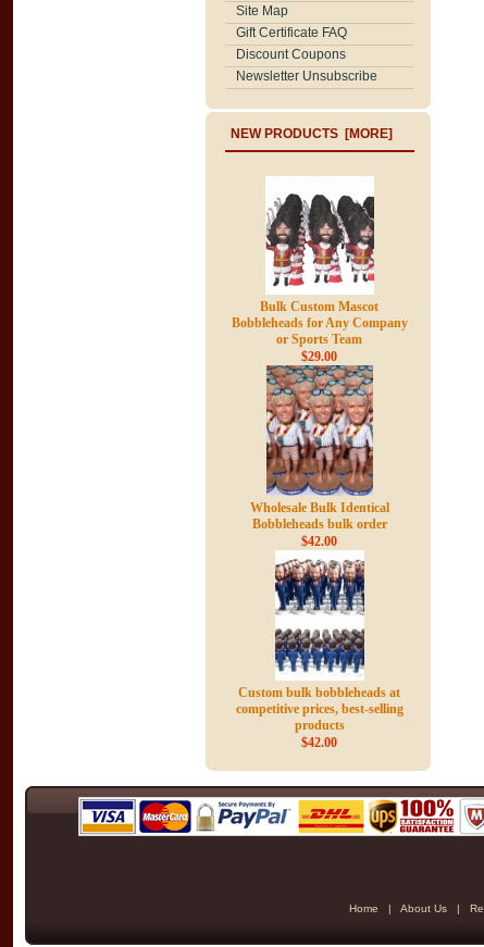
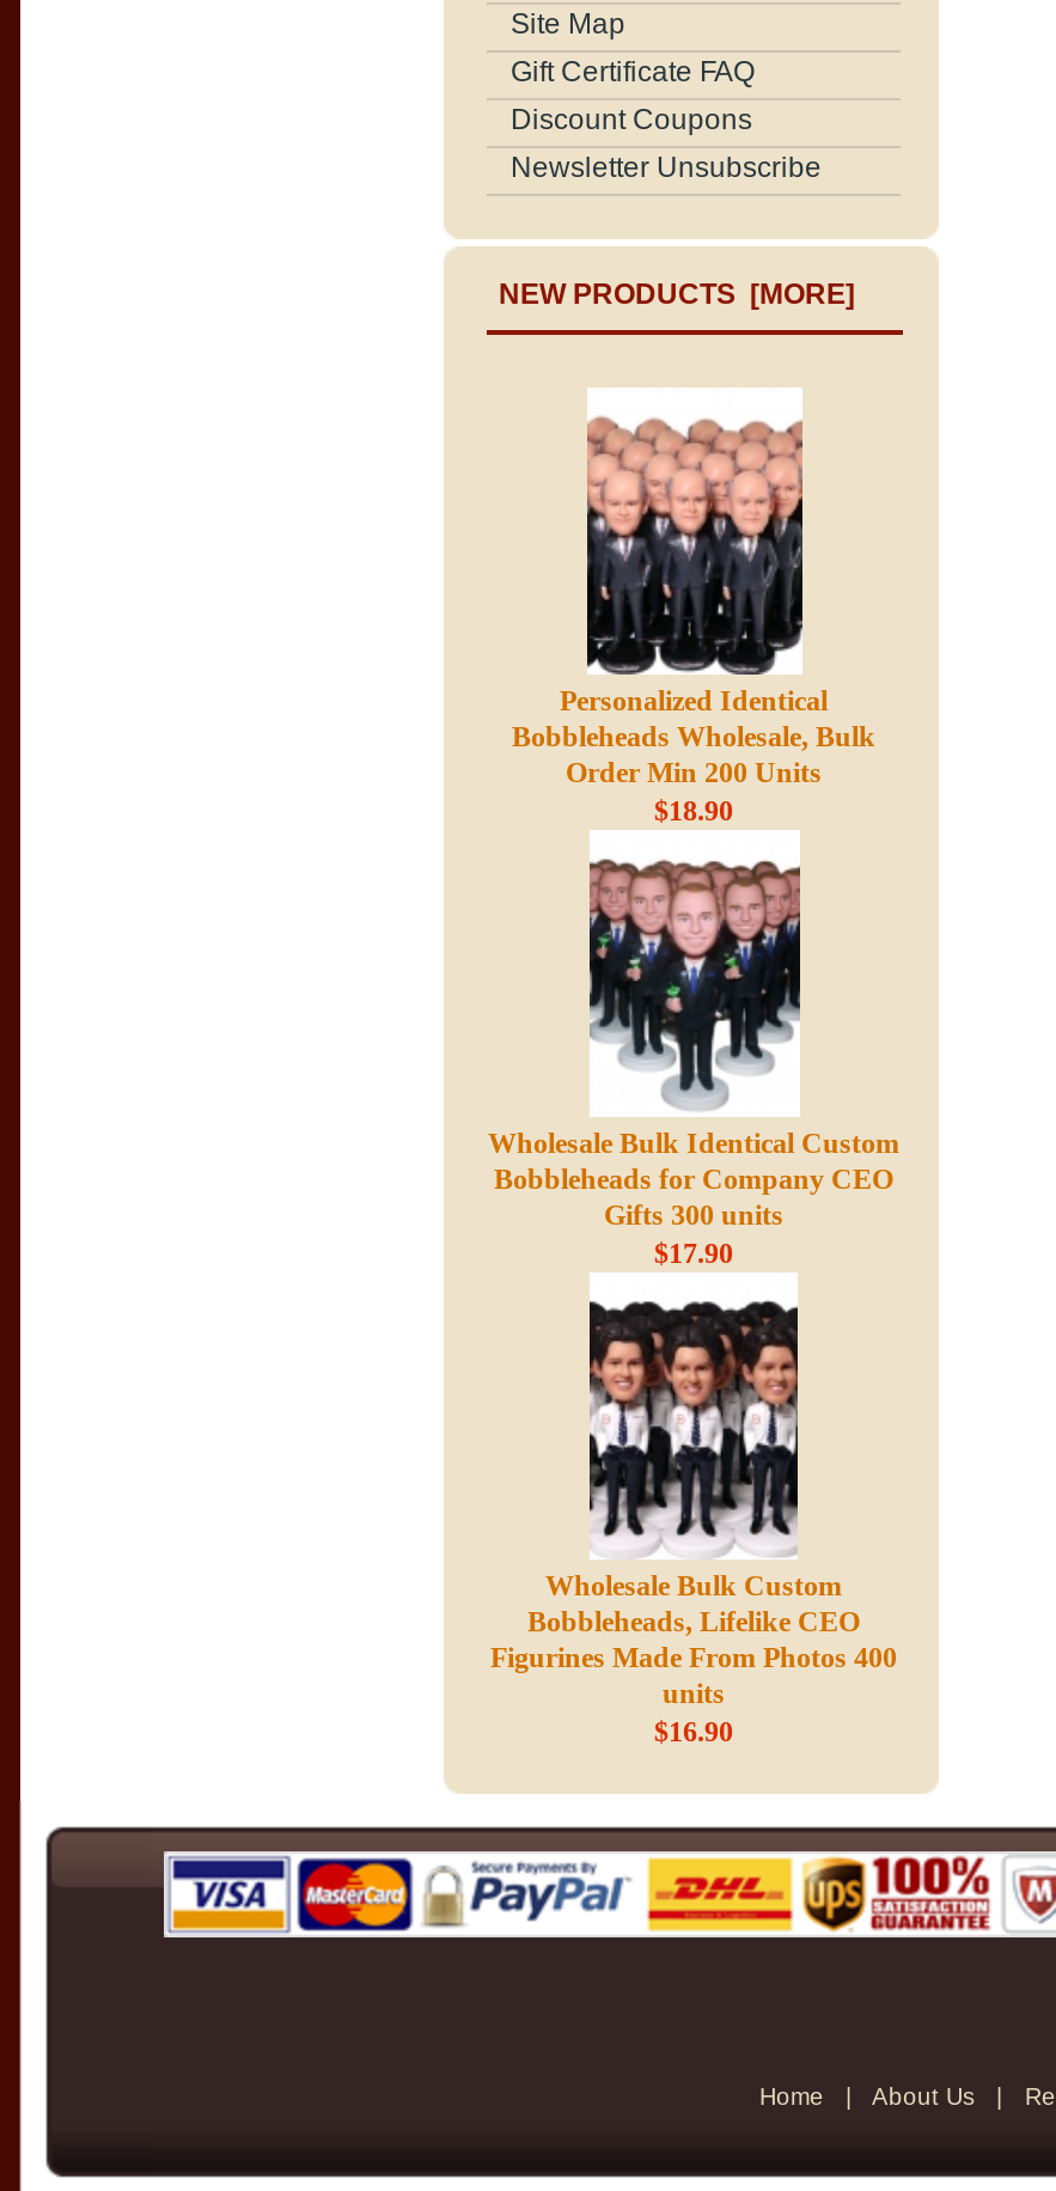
[231,176,407,364] [image] | Bulk Custom Mascot | Bobbleheads for Any Company | or Sports Team | $29.00 -> [512,390,875,828] [image] | Personalized Identical | Bobbleheads Wholesale, Bulk | Order Min 200 Units | $18.90
[250,367,389,549] [image] | Wholesale Bulk Identical | Bobbleheads bulk order | $42.00 -> [488,880,899,1270] [image] | Wholesale Bulk Identical Custom | Bobbleheads for Company CEO | Gifts 300 units | $17.90
[235,569,403,750] [image] | Custom bulk bobbleheads at | competitive prices, best-selling | products | $42.00 -> [490,1287,897,1748] [image] | Wholesale Bulk Custom | Bobbleheads, Lifelike CEO | Figurines Made From Photos 400 | units | $16.90

